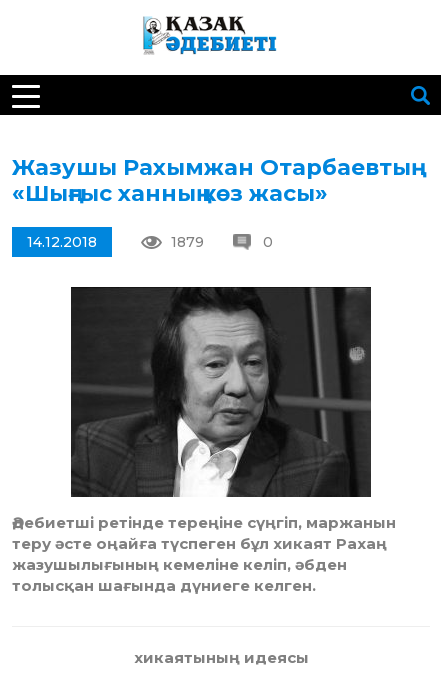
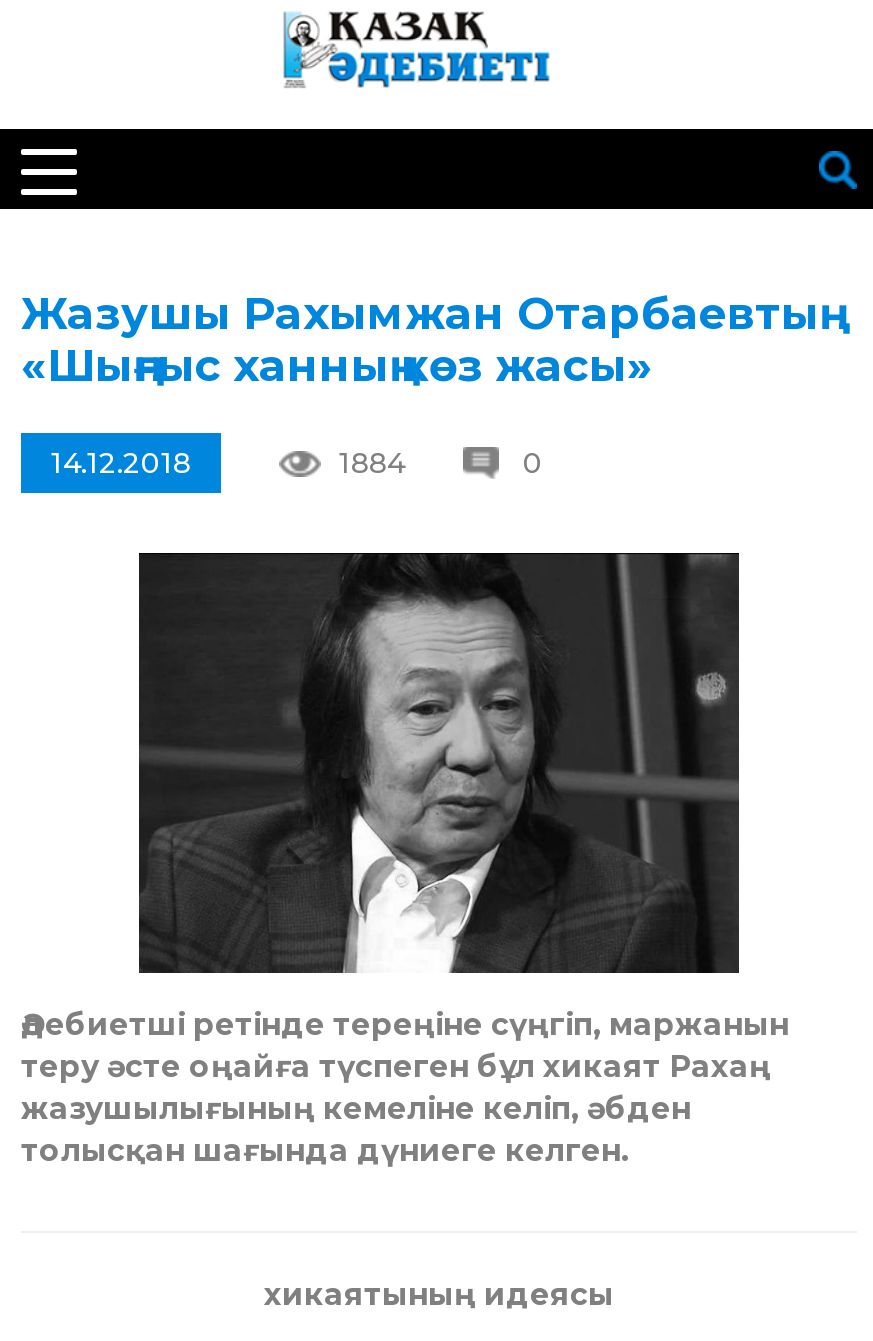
[171,233,204,251] 1879 -> [339,446,405,482] 1884

